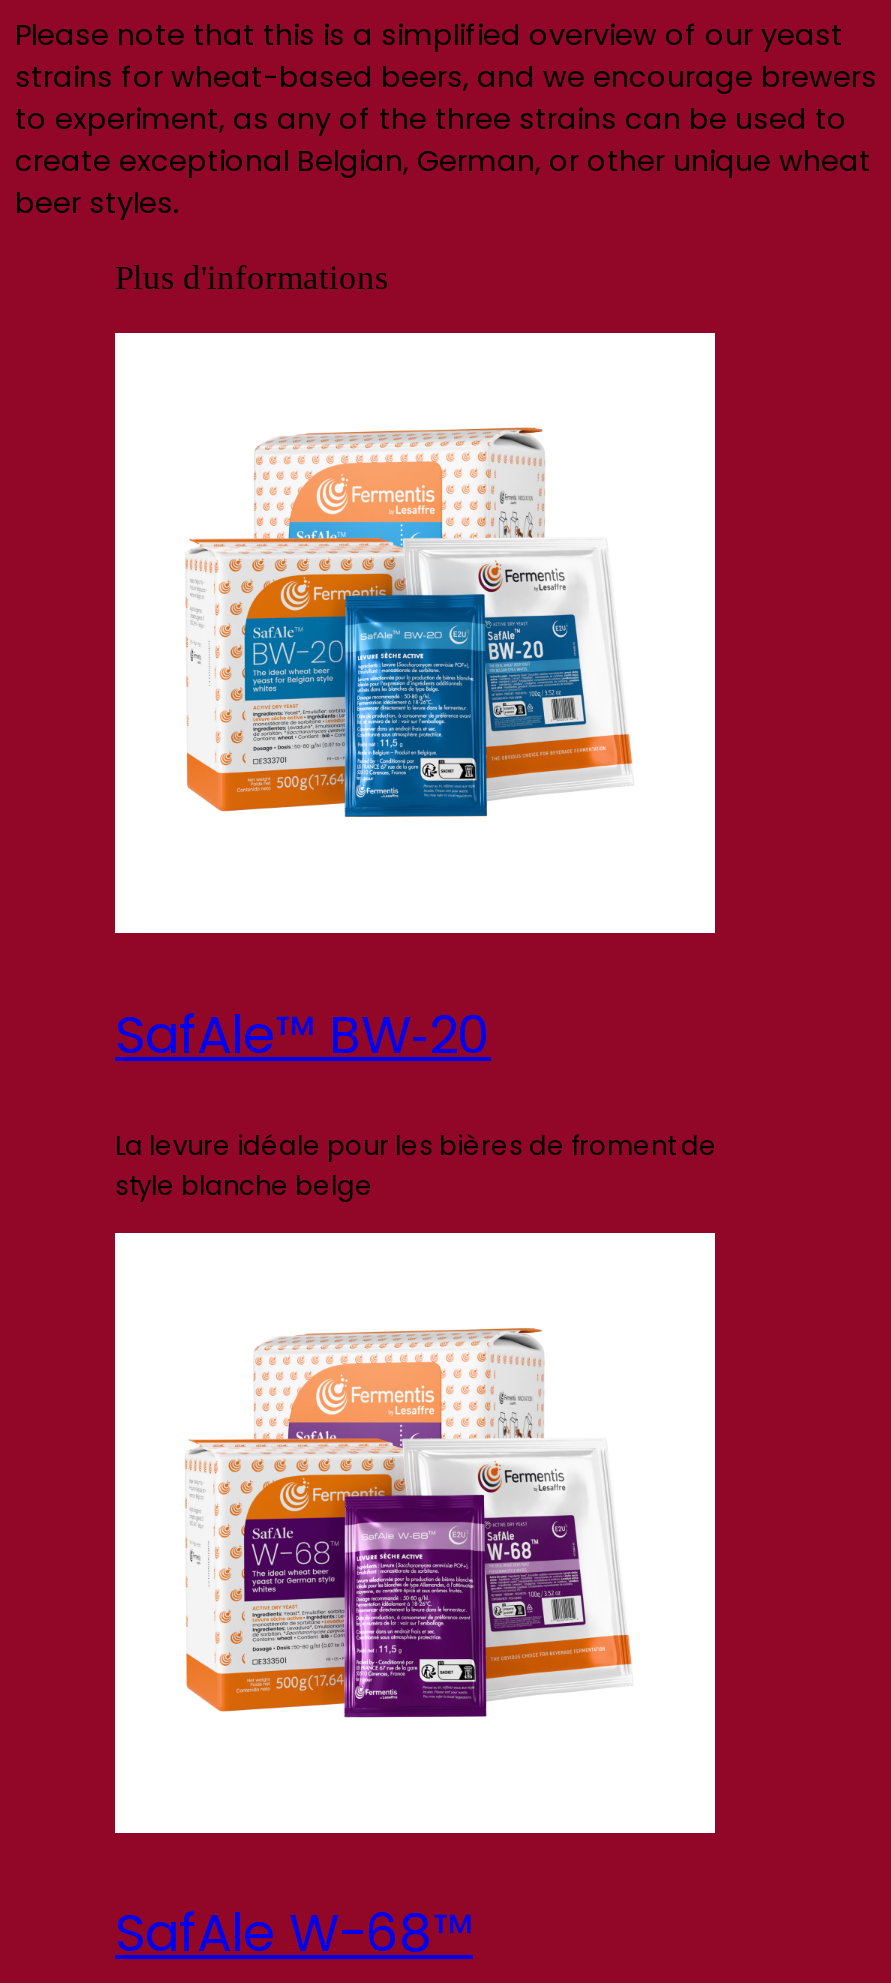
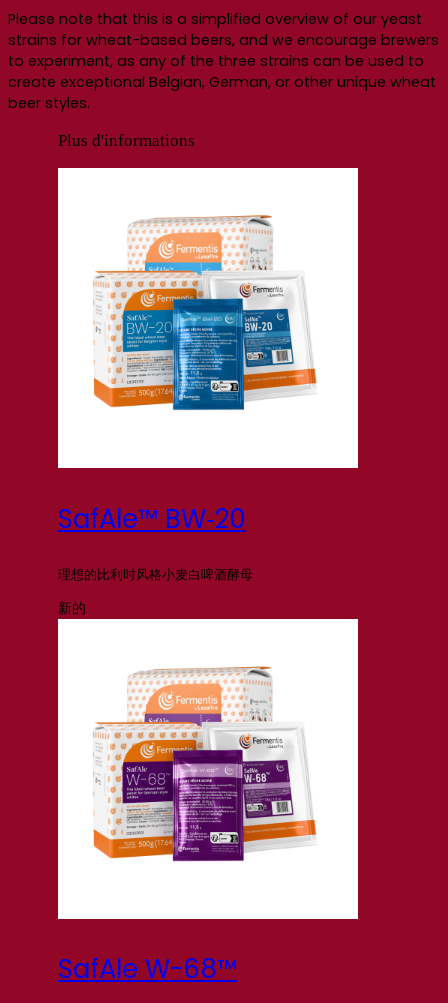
[115,1126,717,1204] La levure idéale pour les bières de froment de | style blanche belge -> [58,565,253,618] 理想的比利时风格小麦白啤酒酵母 | 新的

